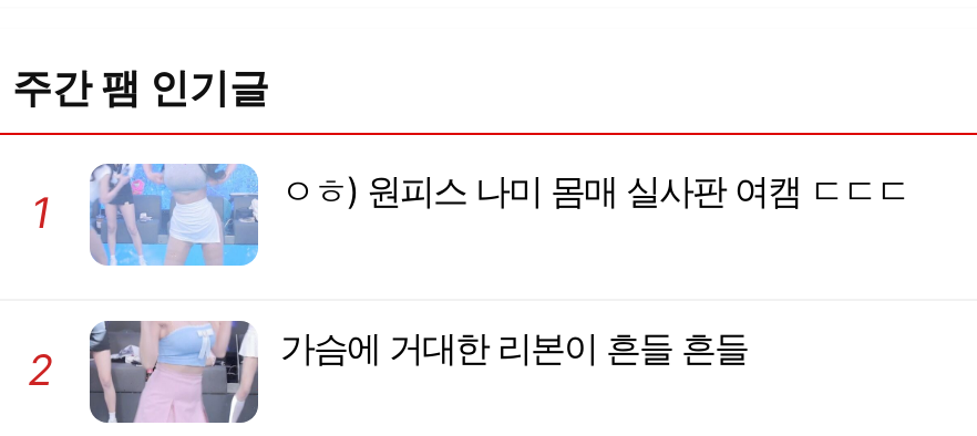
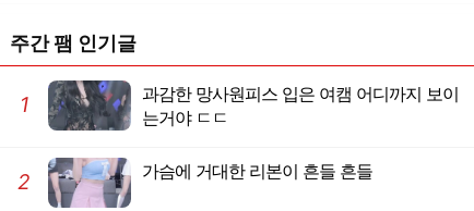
[88,162,909,268] [image] | ㅇㅎ) 원피스 나미 몸매 실사판 여캠 ㄷㄷㄷ -> [47,79,459,132] [image] | 과감한 망사원피스 입은 여캠 어디까지 보이 | 는거야 ㄷㄷ

